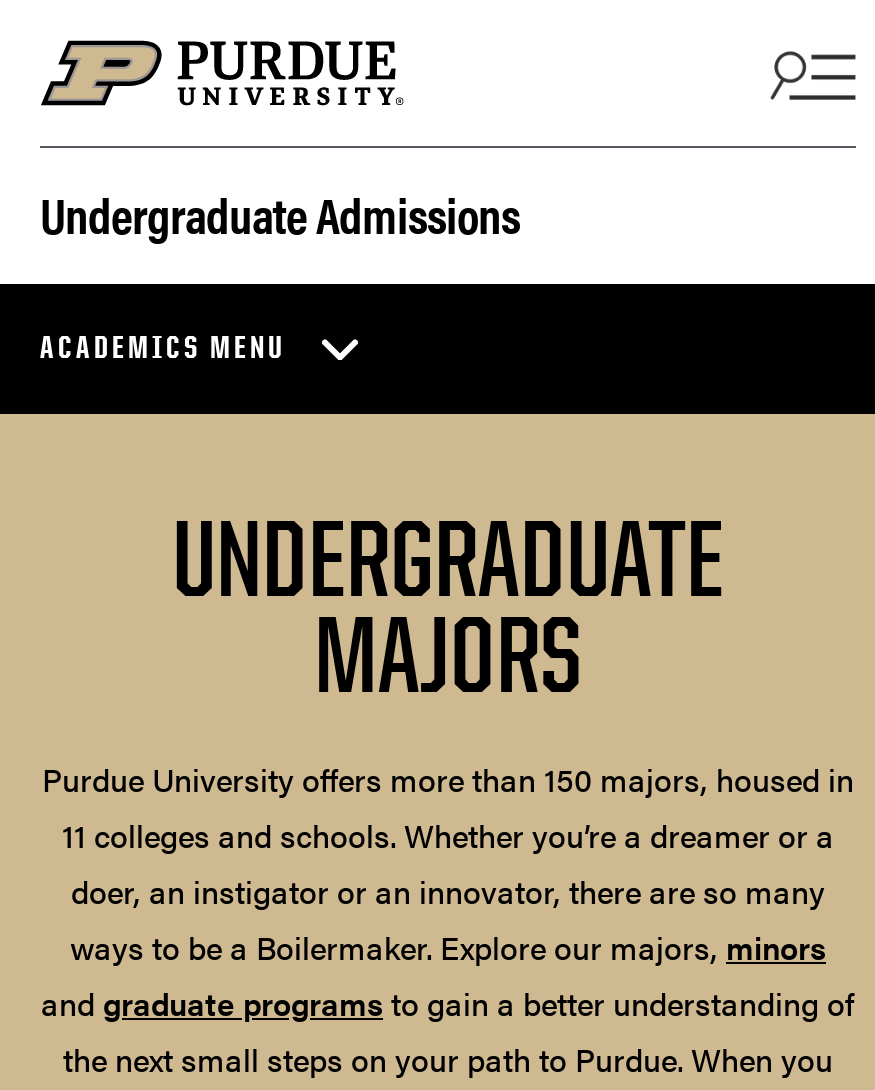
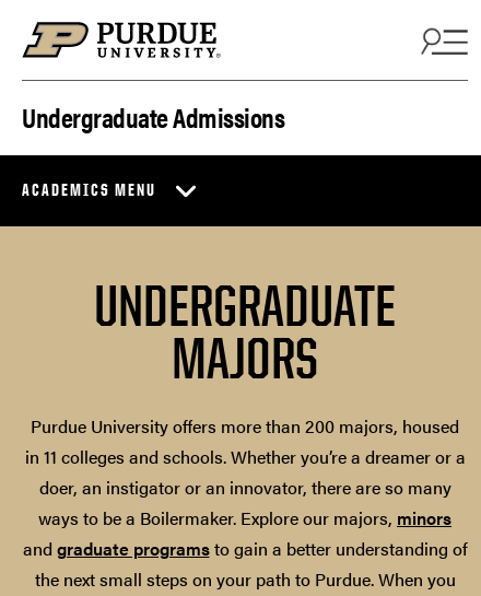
[42,756,854,858] Purdue University offers more than 150 majors, housed in | 11 colleges and schools. Whether you’re a dreamer or a -> [25,414,465,469] Purdue University offers more than 200 majors, housed | in 11 colleges and schools. Whether you’re a dreamer or a

